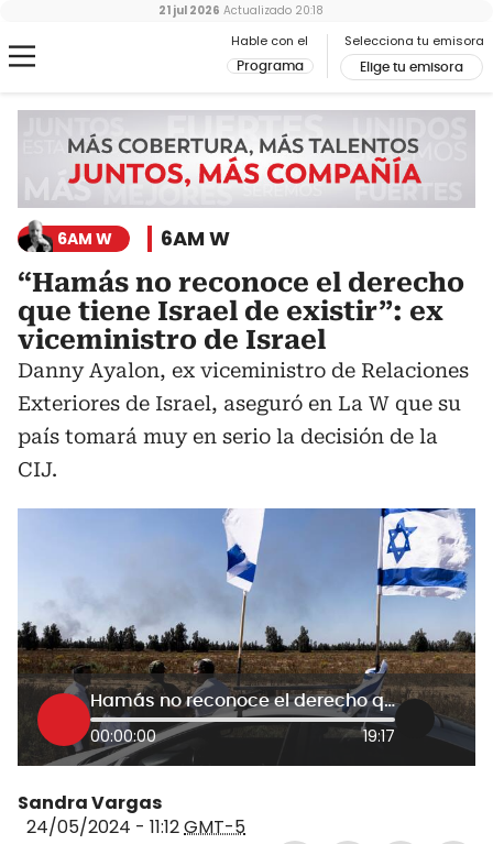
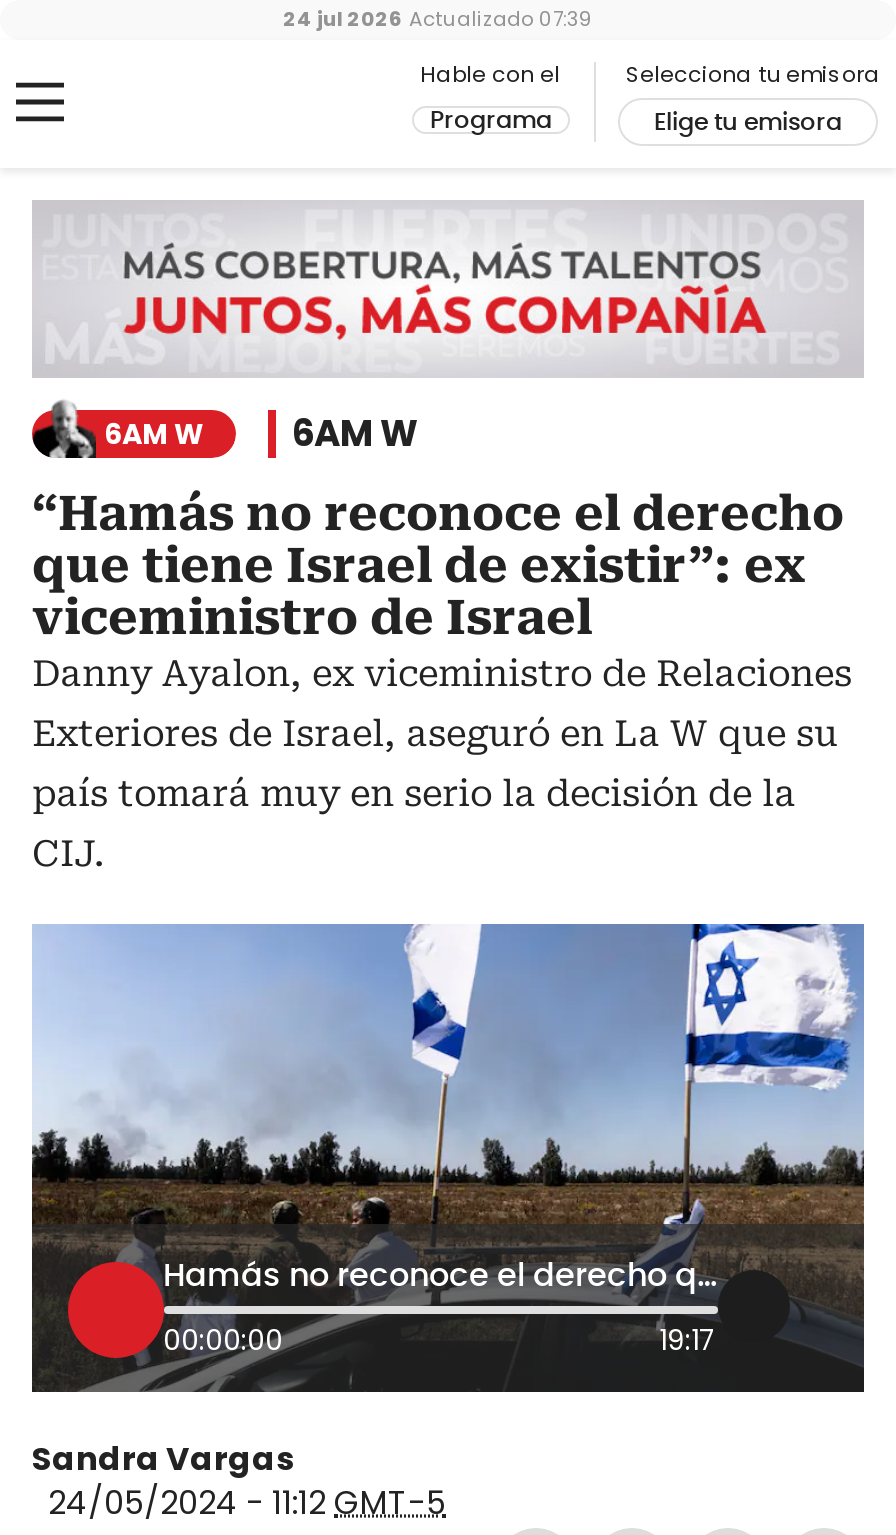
[158,2,324,19] 21 jul 2026 Actualizado 20:18 -> [283,4,593,34] 24 jul 2026 Actualizado 07:39

